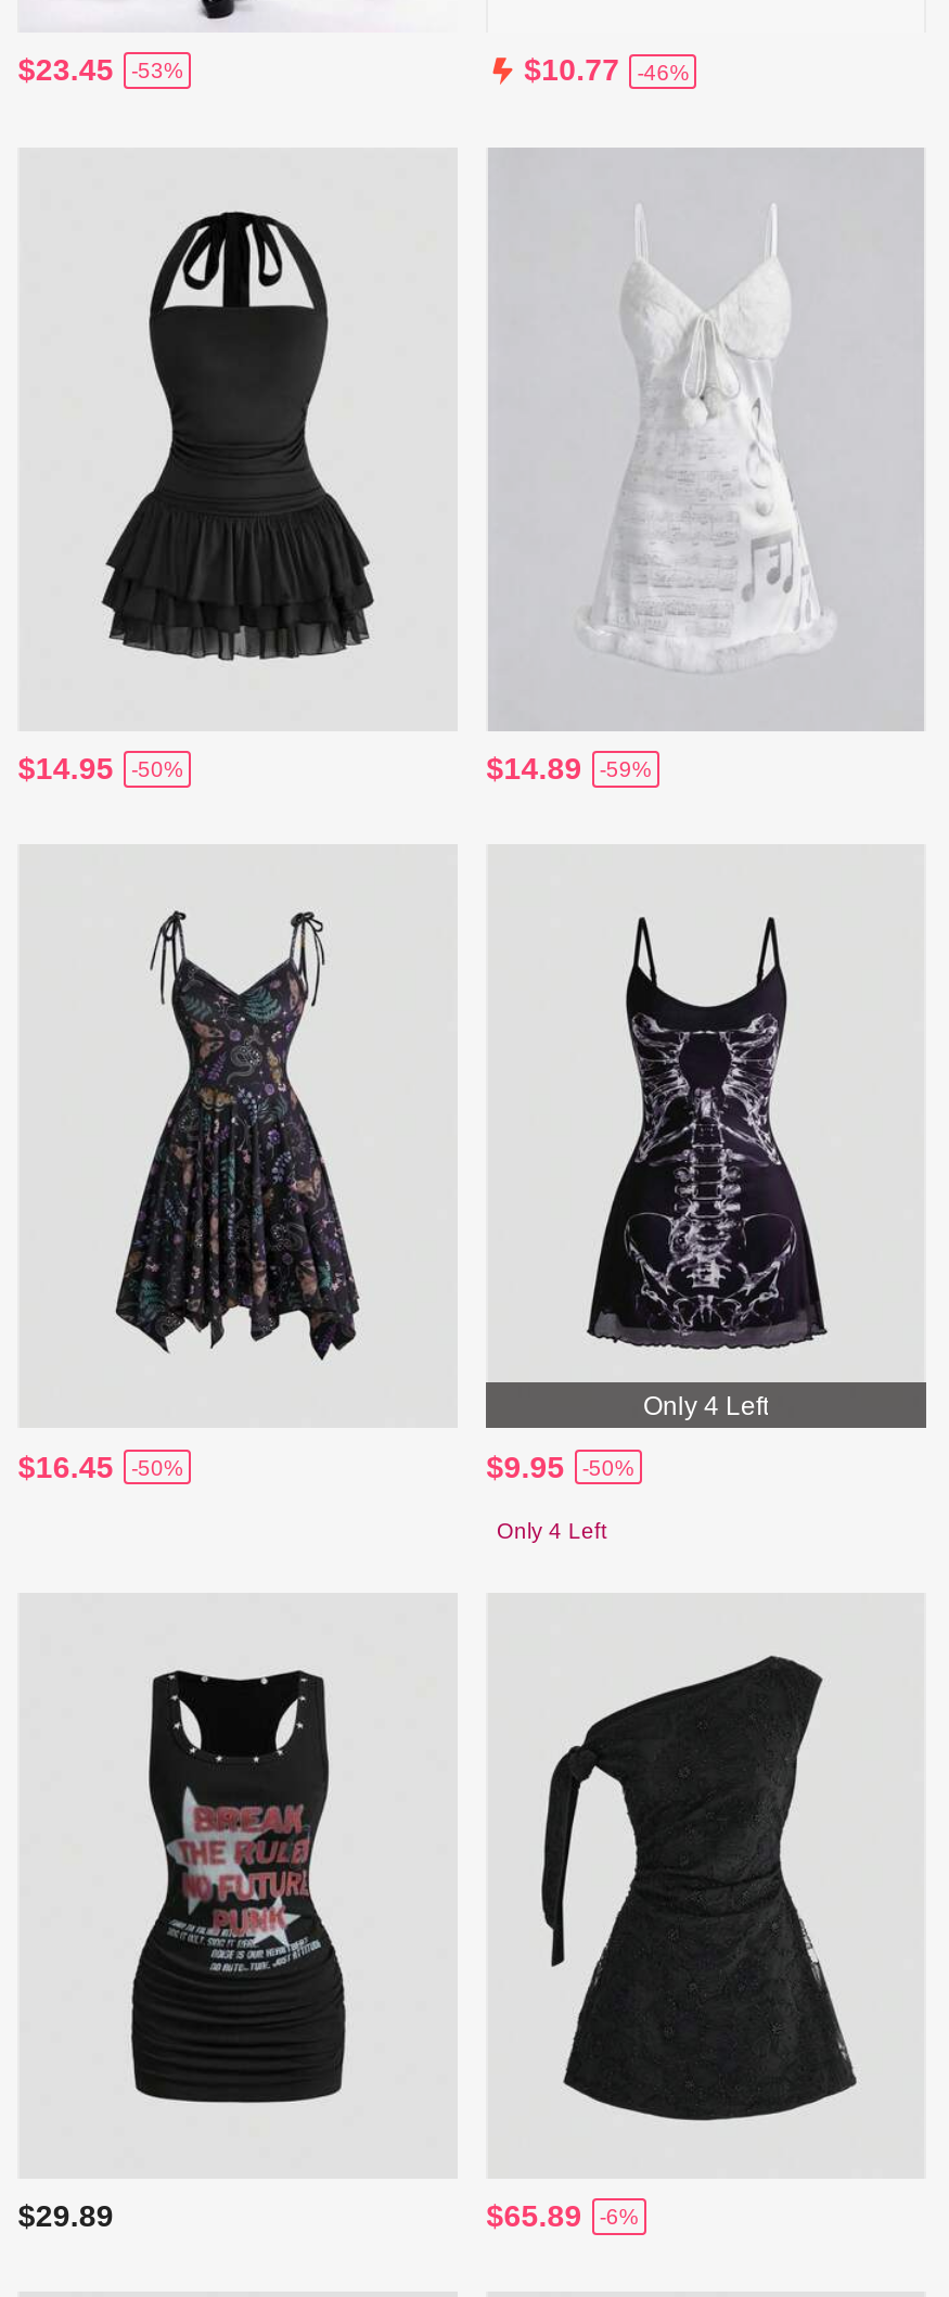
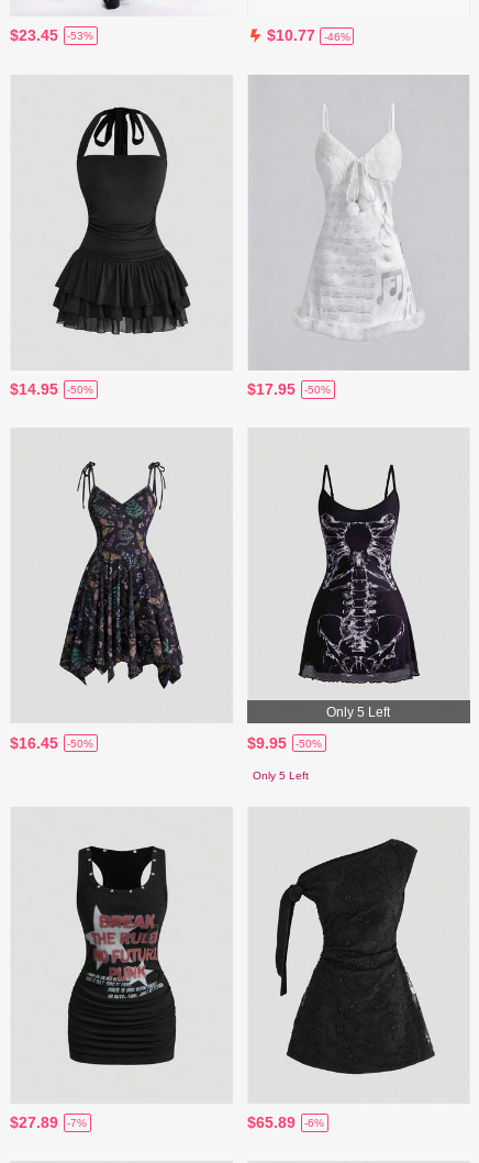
[486,751,582,786] $14.89 -> [247,381,296,398] $17.95
[600,758,652,782] -59% -> [305,384,331,396] -50%
[643,1391,769,1421] Only 4 Left -> [327,704,391,720] Only 5 Left
[497,1519,607,1543] Only 4 Left -> [253,770,309,782] Only 5 Left
[18,2198,113,2233] $29.89 -> [10,1113,87,1131] $27.89 | -7%

